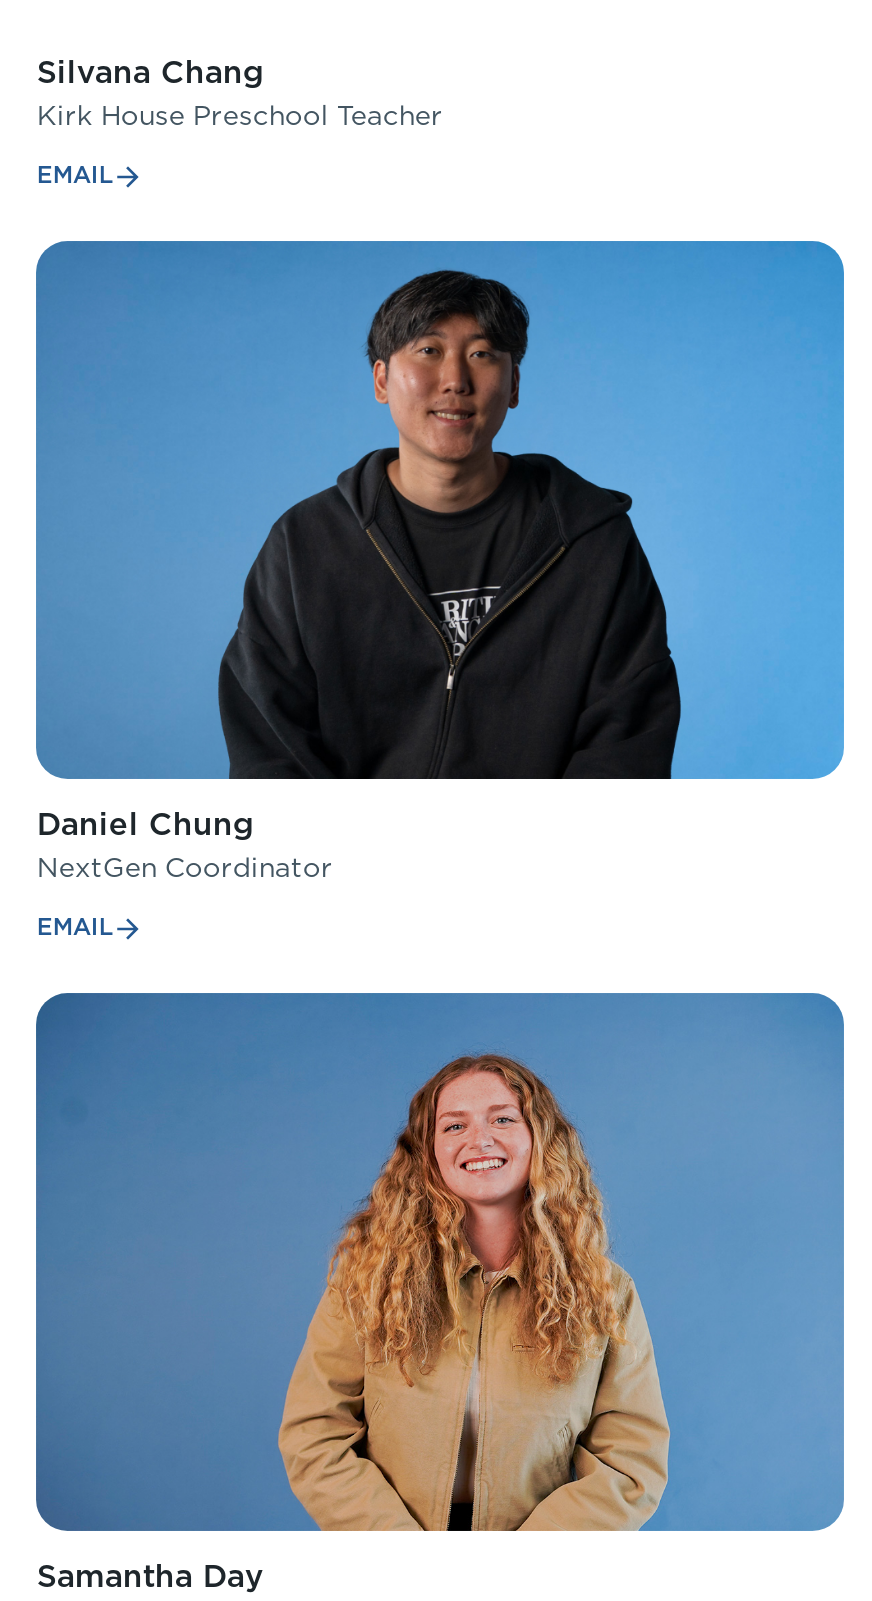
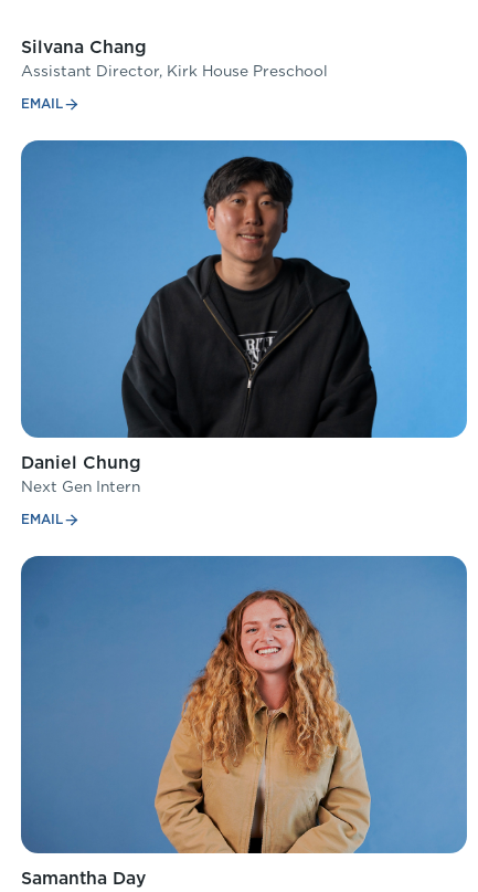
[37,100,443,132] Kirk House Preschool Teacher -> [21,62,328,80] Assistant Director, Kirk House Preschool
[37,852,333,884] NextGen Coordinator -> [21,478,141,496] Next Gen Intern

